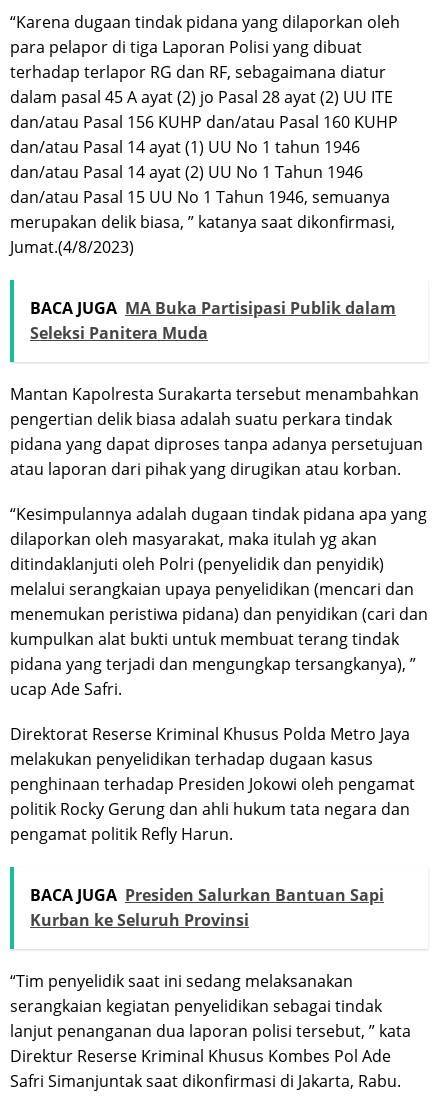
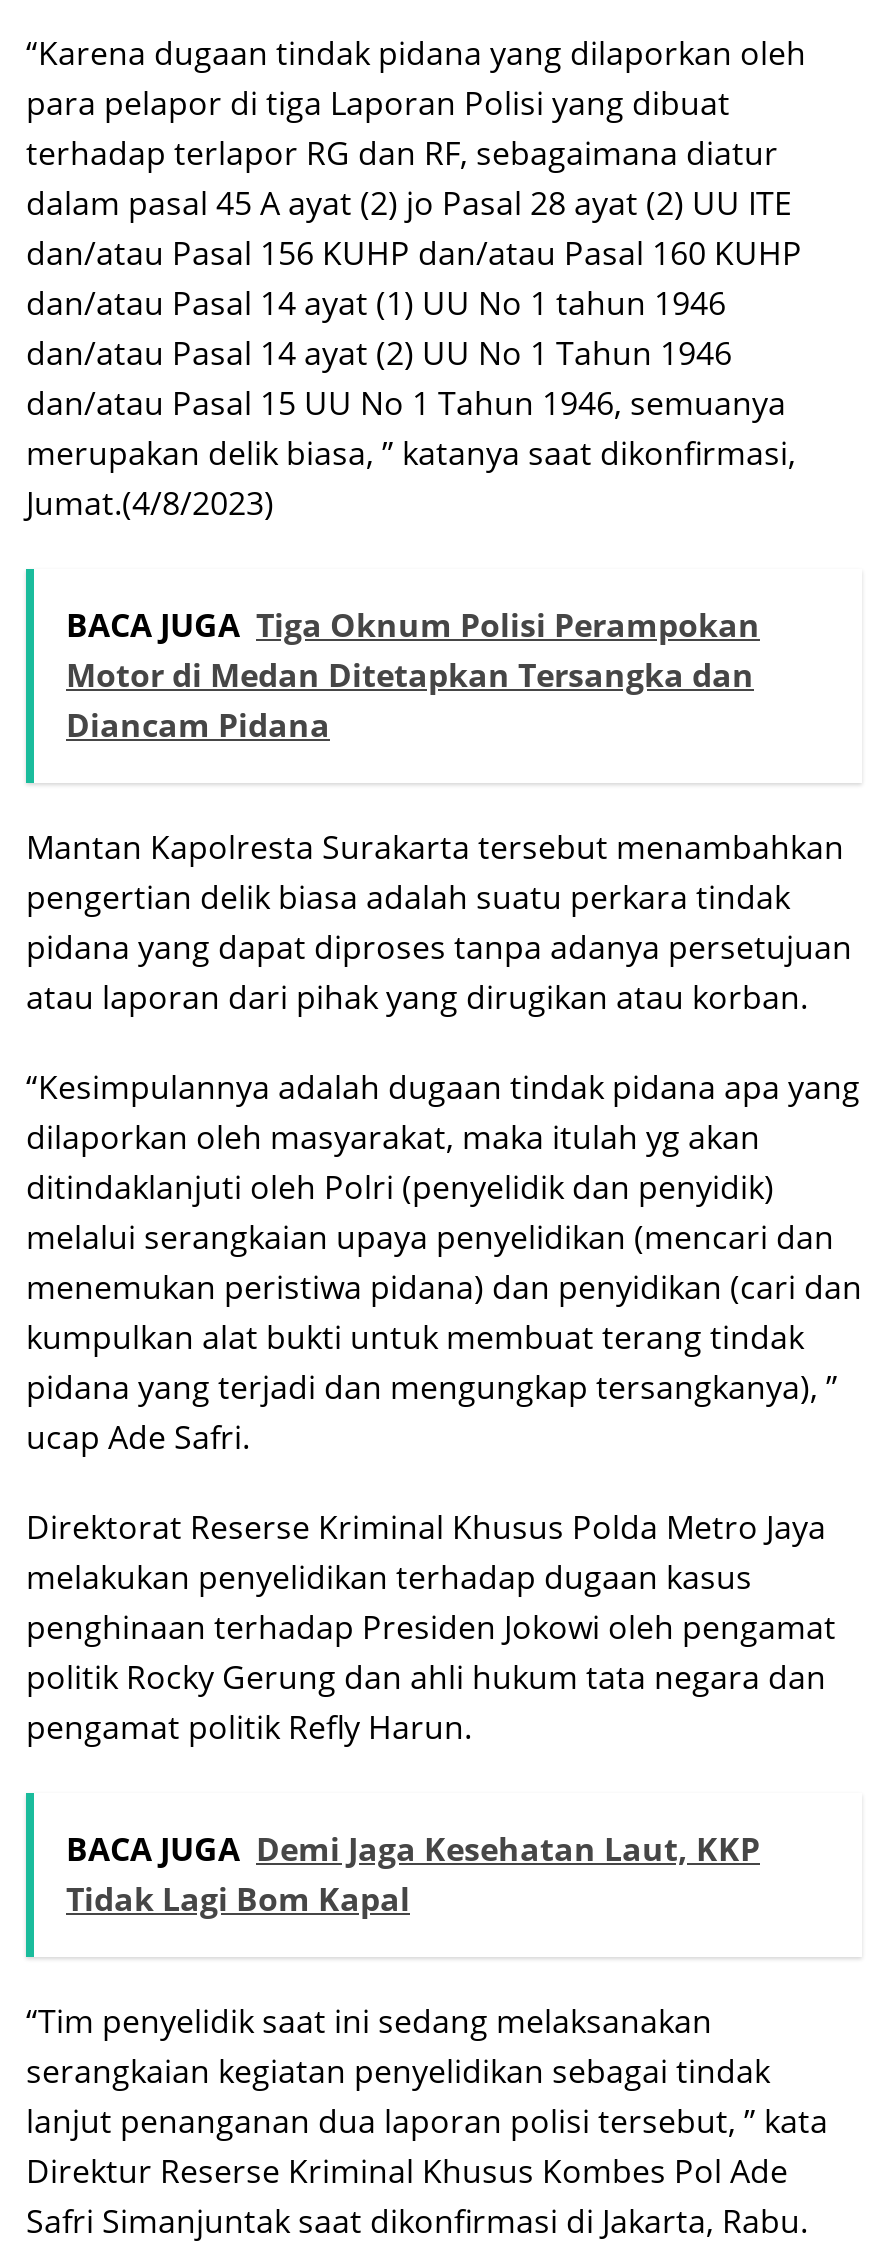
[30,297,396,344] BACA JUGA MA Buka Partisipasi Publik dalam | Seleksi Panitera Muda -> [66,602,760,746] BACA JUGA Tiga Oknum Polisi Perampokan | Motor di Medan Ditetapkan Tersangka dan | Diancam Pidana
[30,884,384,931] BACA JUGA Presiden Salurkan Bantuan Sapi | Kurban ke Seluruh Provinsi -> [66,1826,760,1920] BACA JUGA Demi Jaga Kesehatan Laut, KKP | Tidak Lagi Bom Kapal

